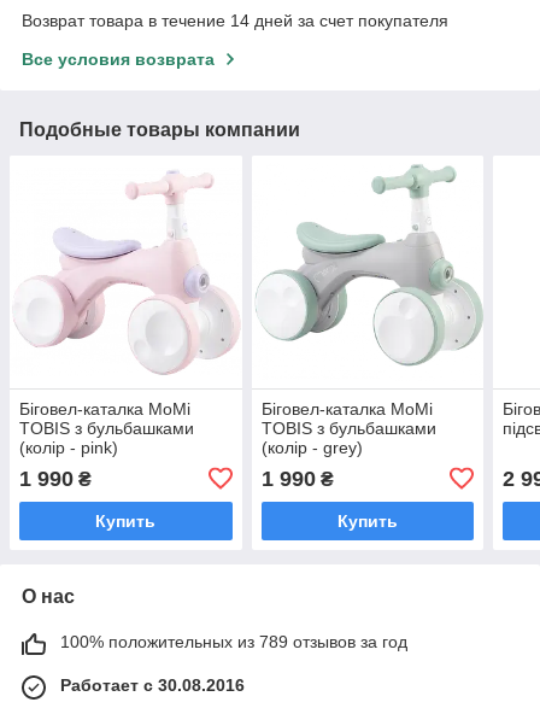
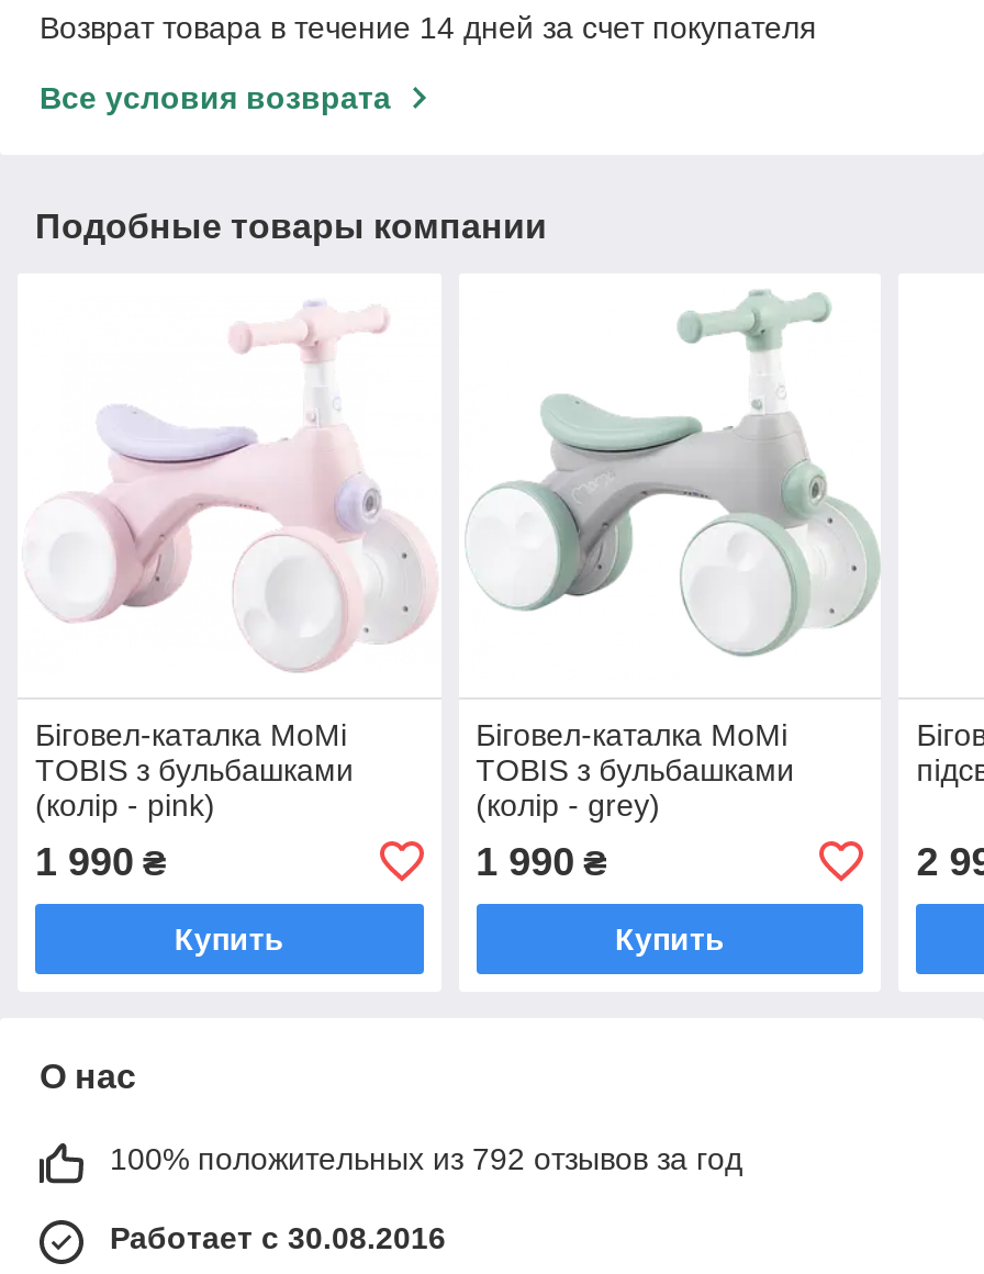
[60,632,407,651] 100% положительных из 789 отзывов за год -> [110,1141,742,1176] 100% положительных из 792 отзывов за год

